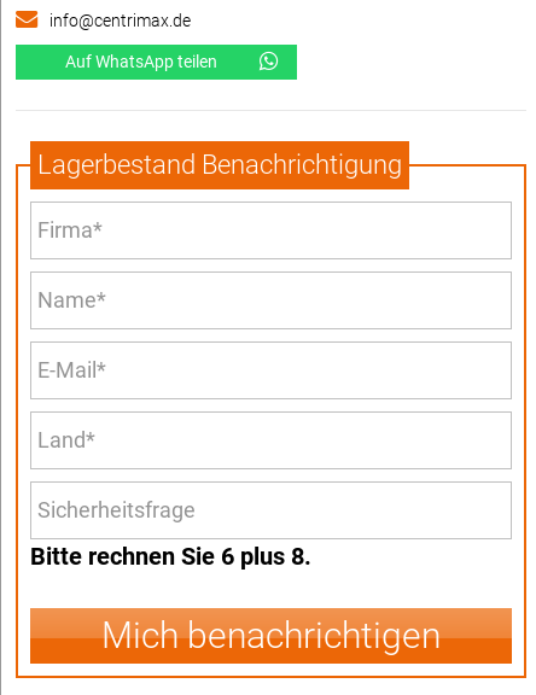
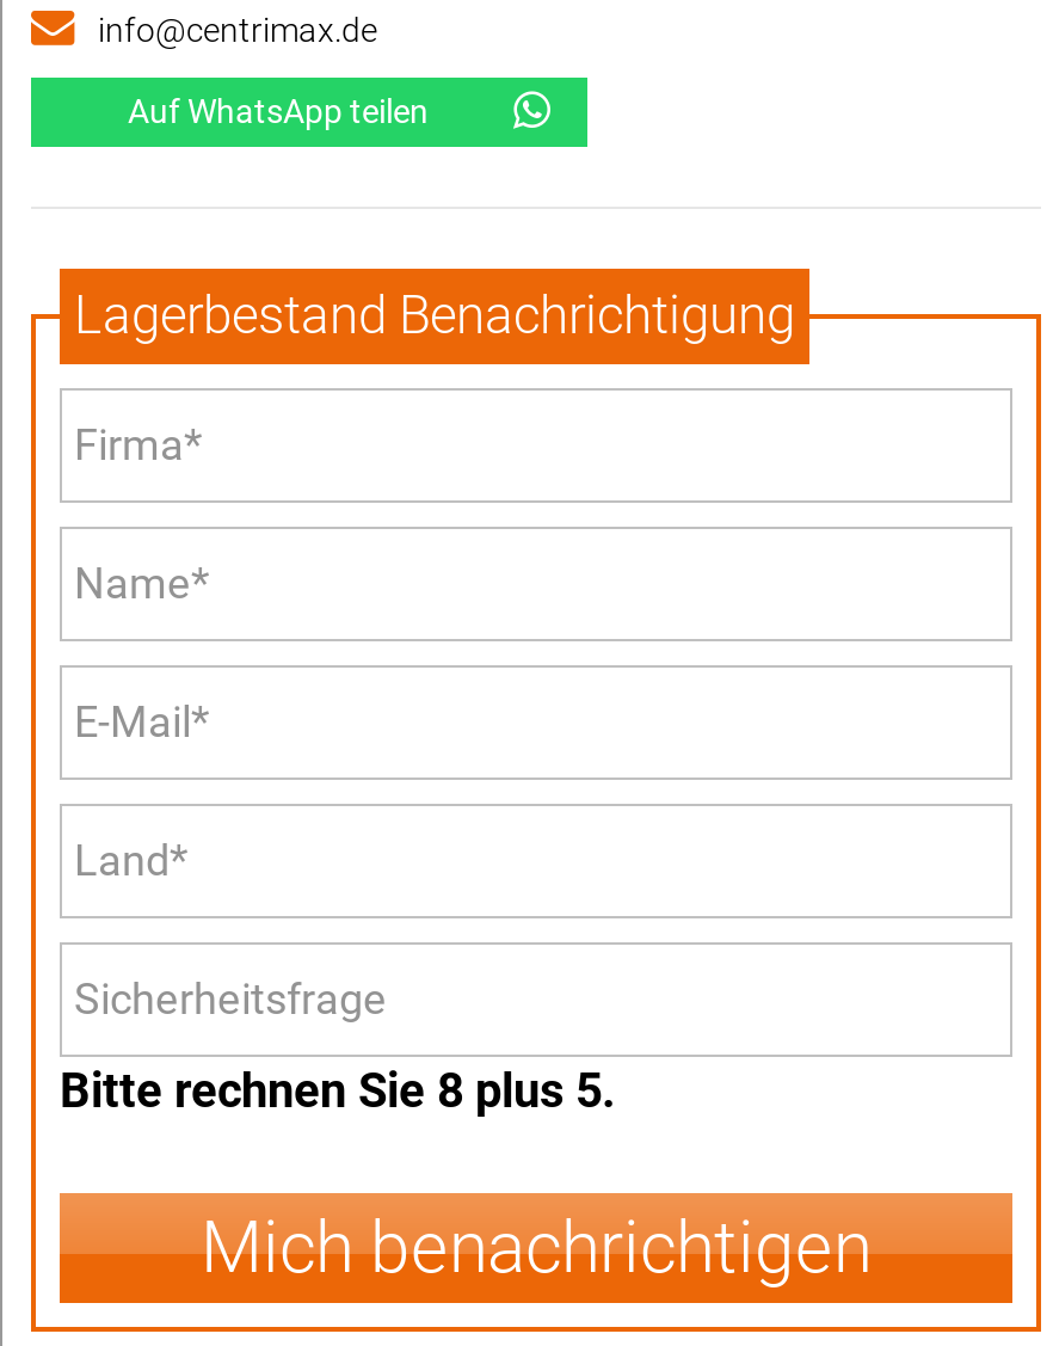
[30,542,311,571] Bitte rechnen Sie 6 plus 8. -> [60,1062,616,1120] Bitte rechnen Sie 8 plus 5.

